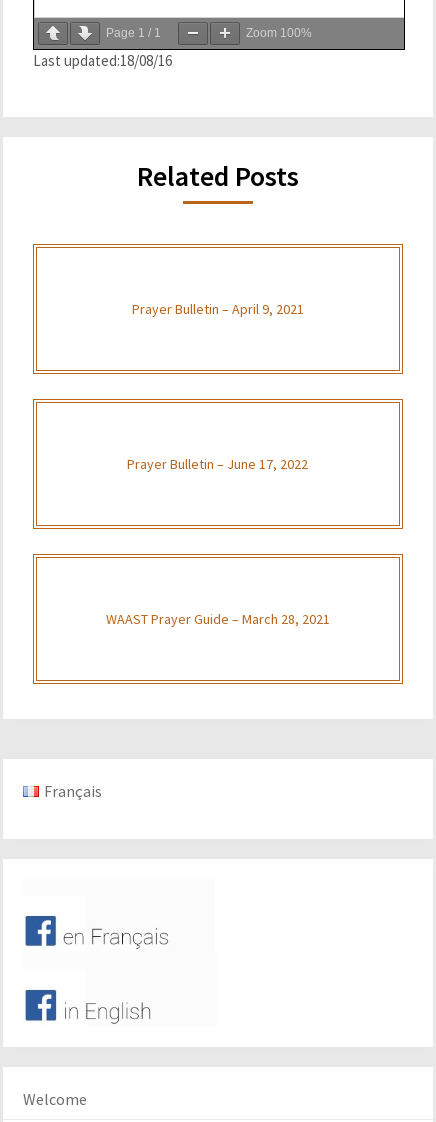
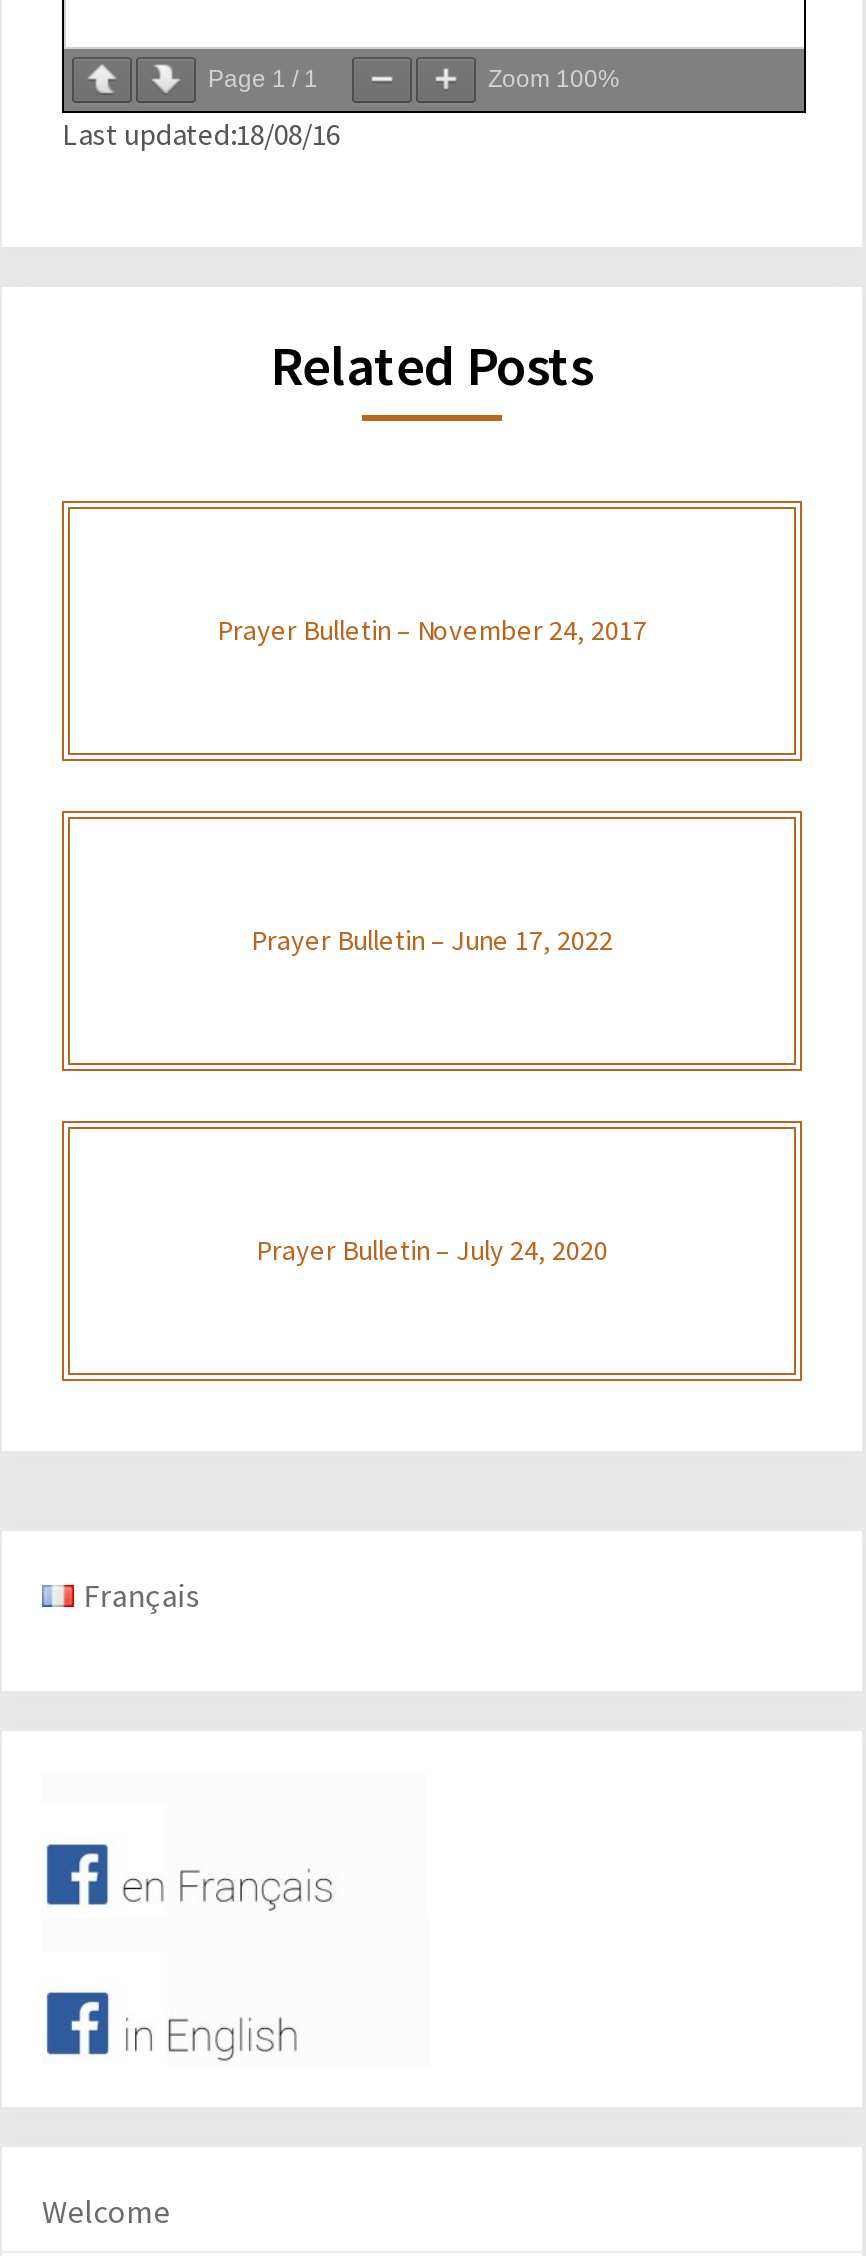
[132,299,304,317] Prayer Bulletin – April 9, 2021 -> [217,611,647,647] Prayer Bulletin – November 24, 2017
[106,609,330,627] WAAST Prayer Guide – March 28, 2021 -> [256,1231,608,1267] Prayer Bulletin – July 24, 2020

